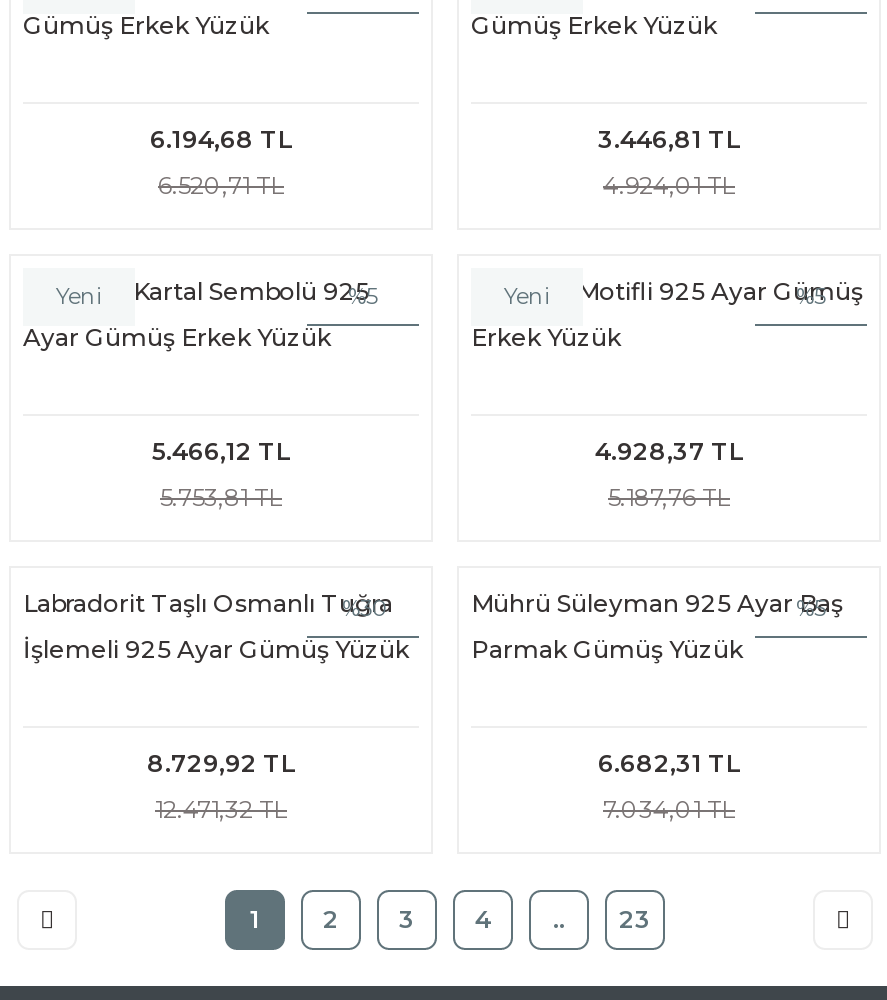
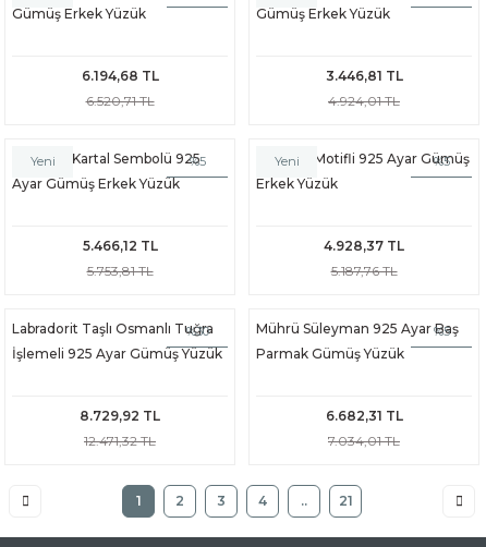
[619,904,651,934] 23 -> [338,493,353,509] 21

